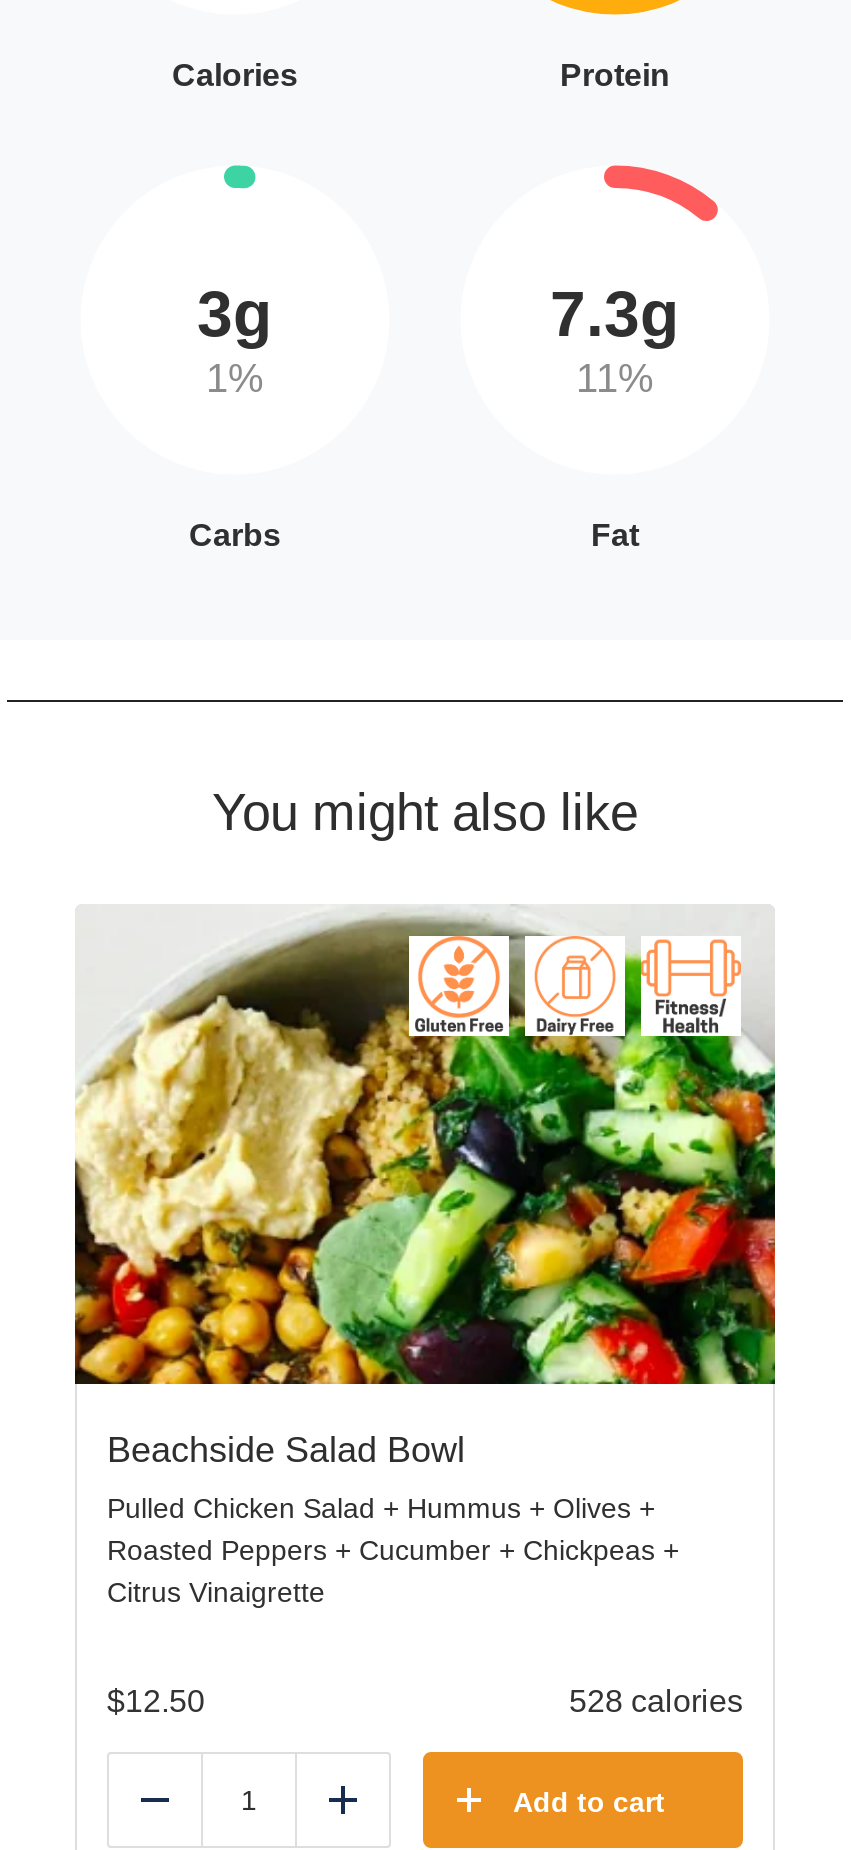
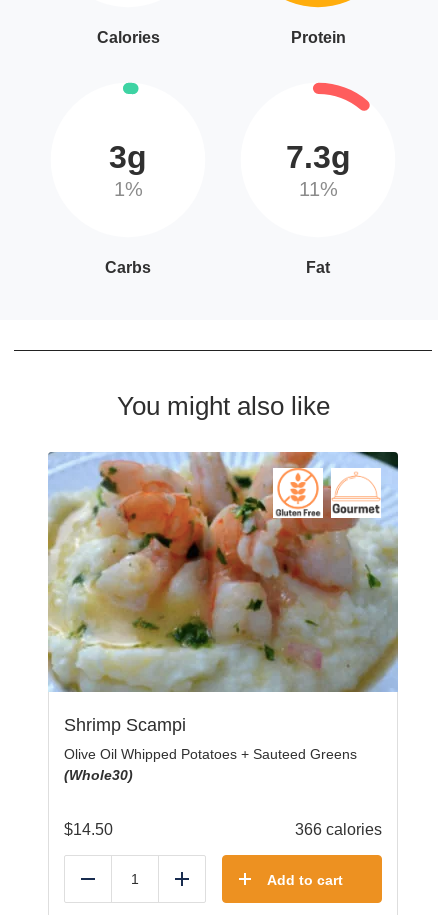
[75,908,777,1470] [image] | Beachside Salad Bowl -> [47,451,399,735] [image] | Shrimp Scampi
[107,1492,679,1608] Pulled Chicken Salad + Hummus + Olives + | Roasted Peppers + Cucumber + Chickpeas + | Citrus Vinaigrette -> [64,746,357,783] Olive Oil Whipped Potatoes + Sauteed Greens | (Whole30)
[107,1684,743,1718] $12.50 | 528 calories -> [64,821,382,838] $14.50 | 366 calories

